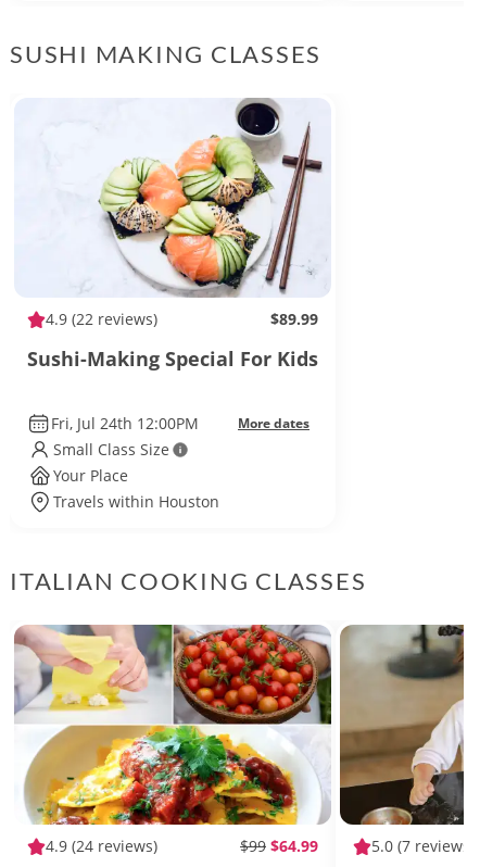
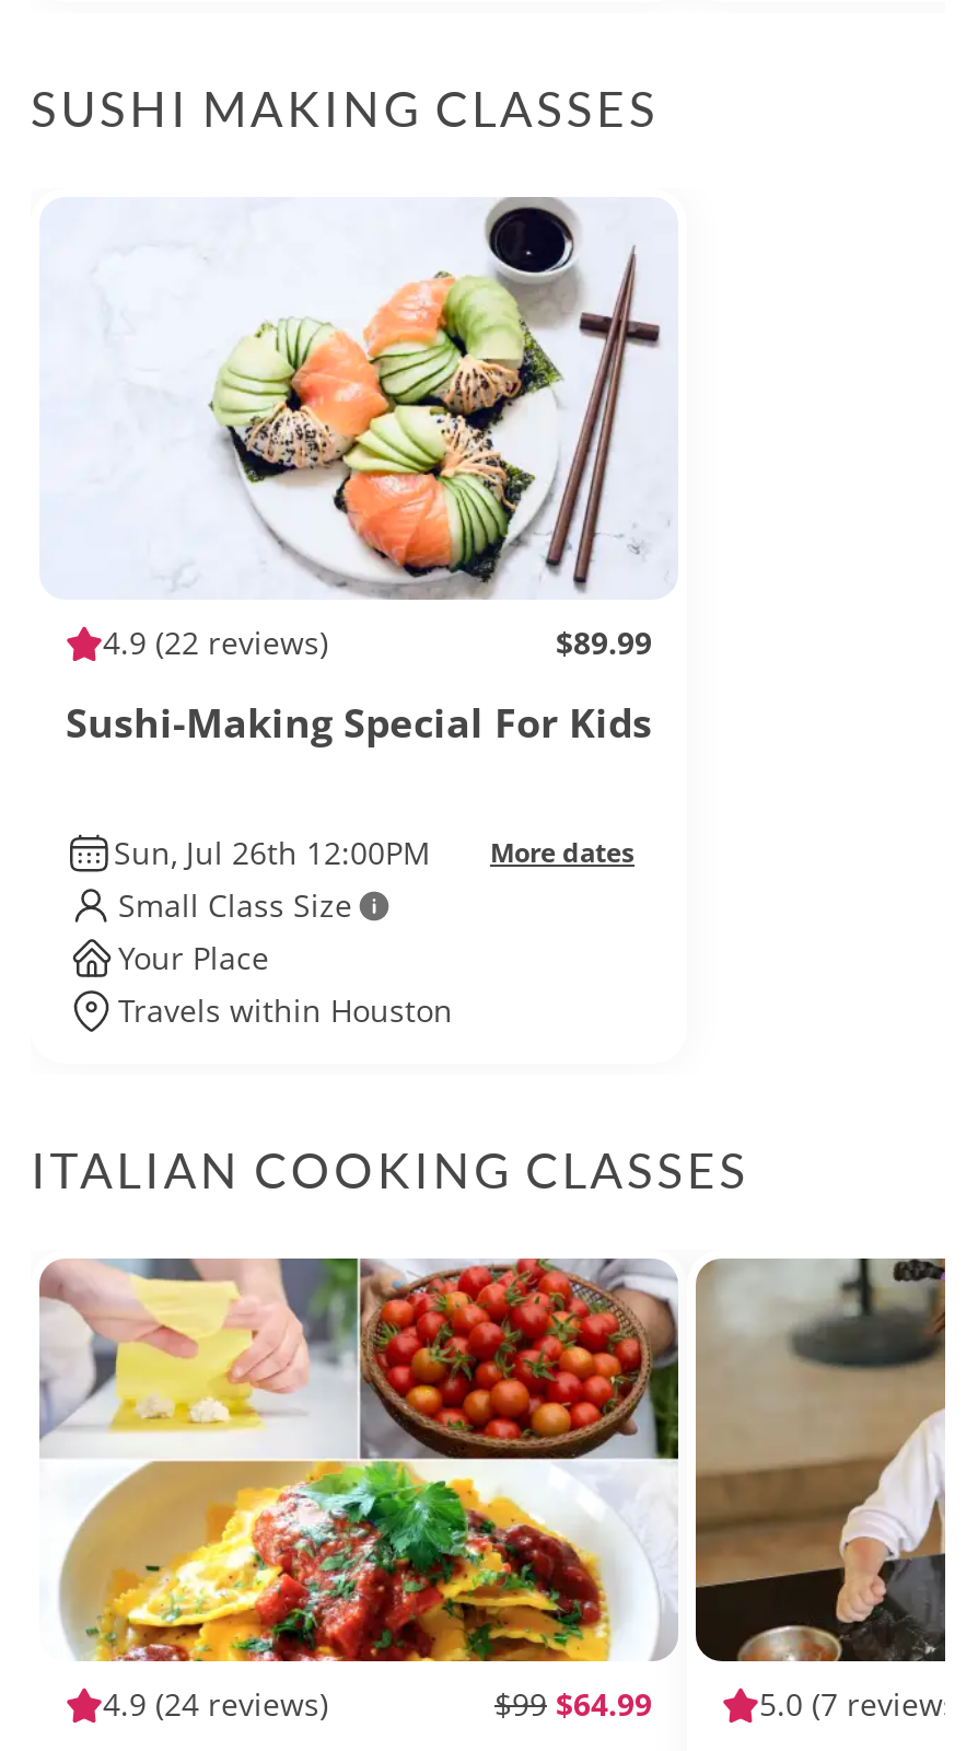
[51,413,199,434] Fri, Jul 24th 12:00PM -> [114,832,431,873] Sun, Jul 26th 12:00PM

